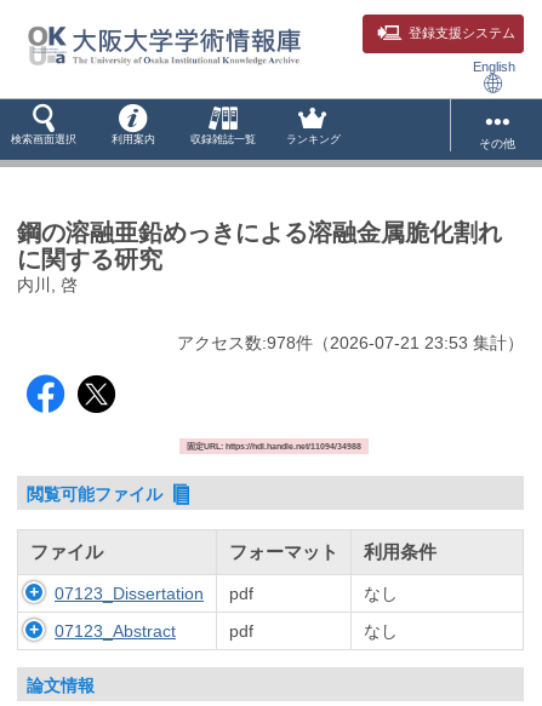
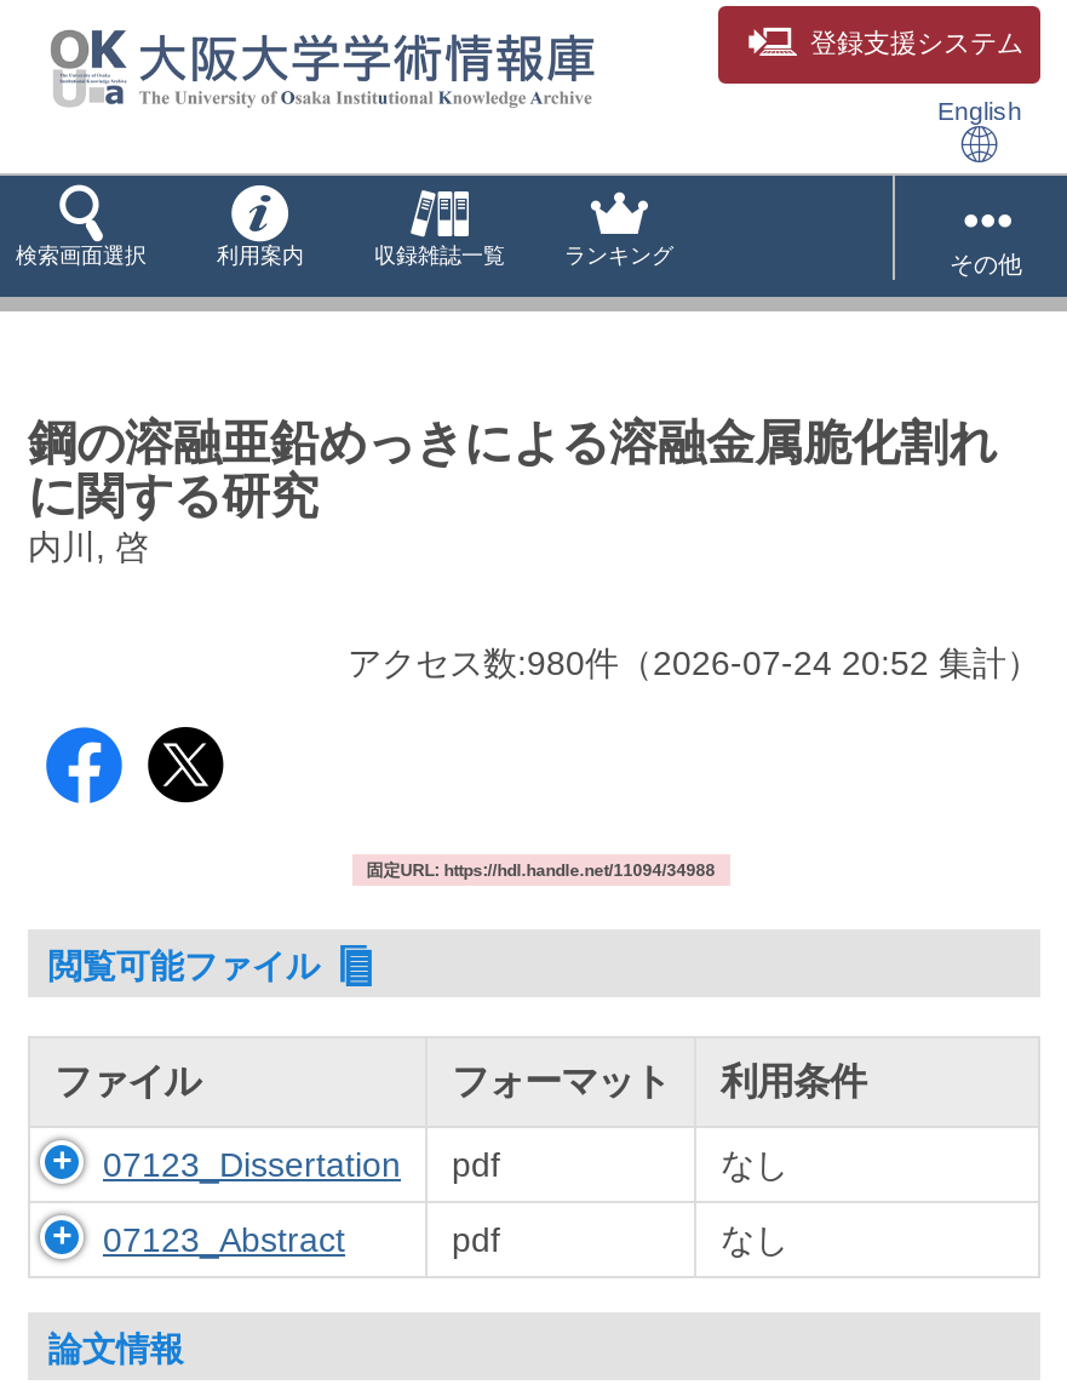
[177,333,524,352] アクセス数:978件（2026-07-21 23:53 集計） -> [348,643,1040,682] アクセス数:980件（2026-07-24 20:52 集計）

